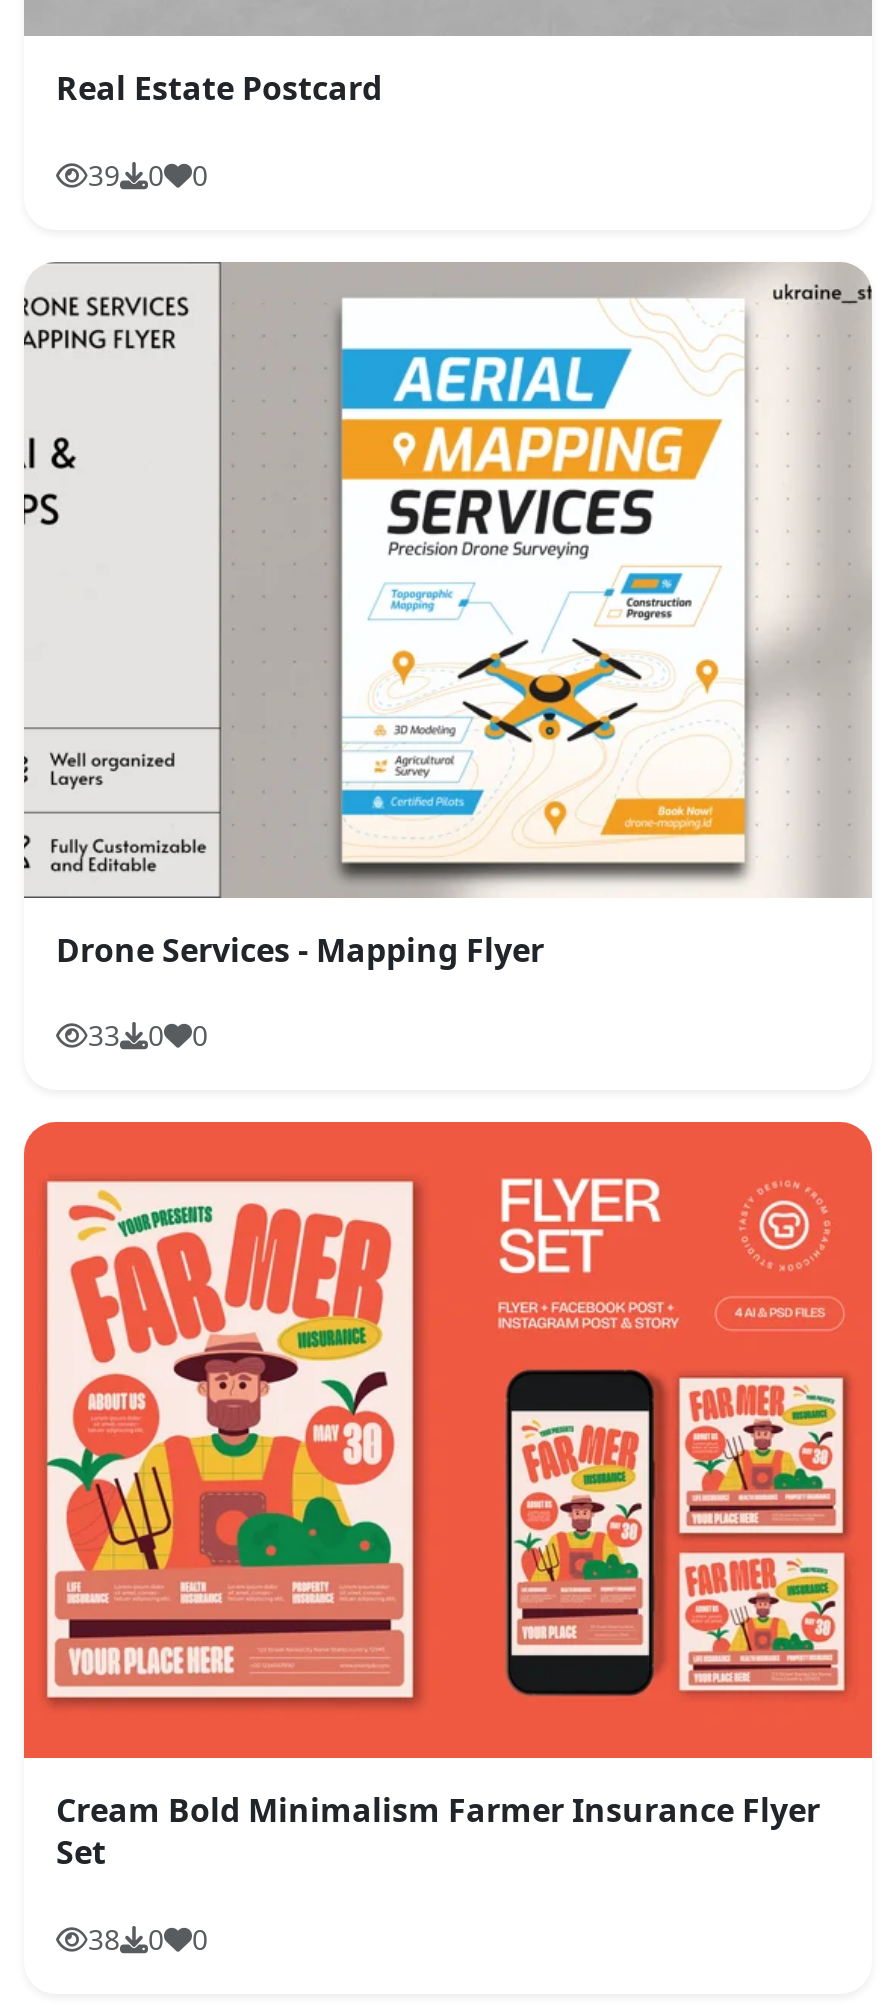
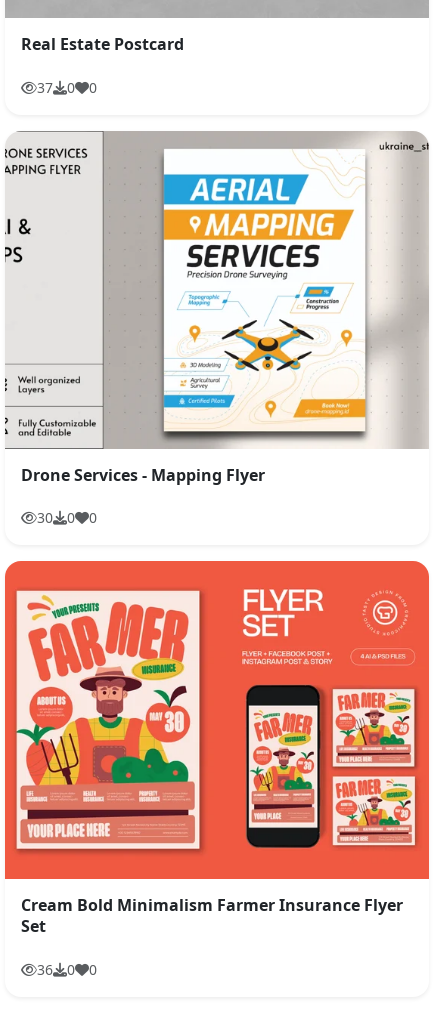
[88,156,208,194] 39 0 0 -> [37,78,97,97] 37 0 0
[88,1017,208,1055] 33 0 0 -> [37,508,97,527] 30 0 0
[88,1920,208,1958] 38 0 0 -> [37,960,97,979] 36 0 0

